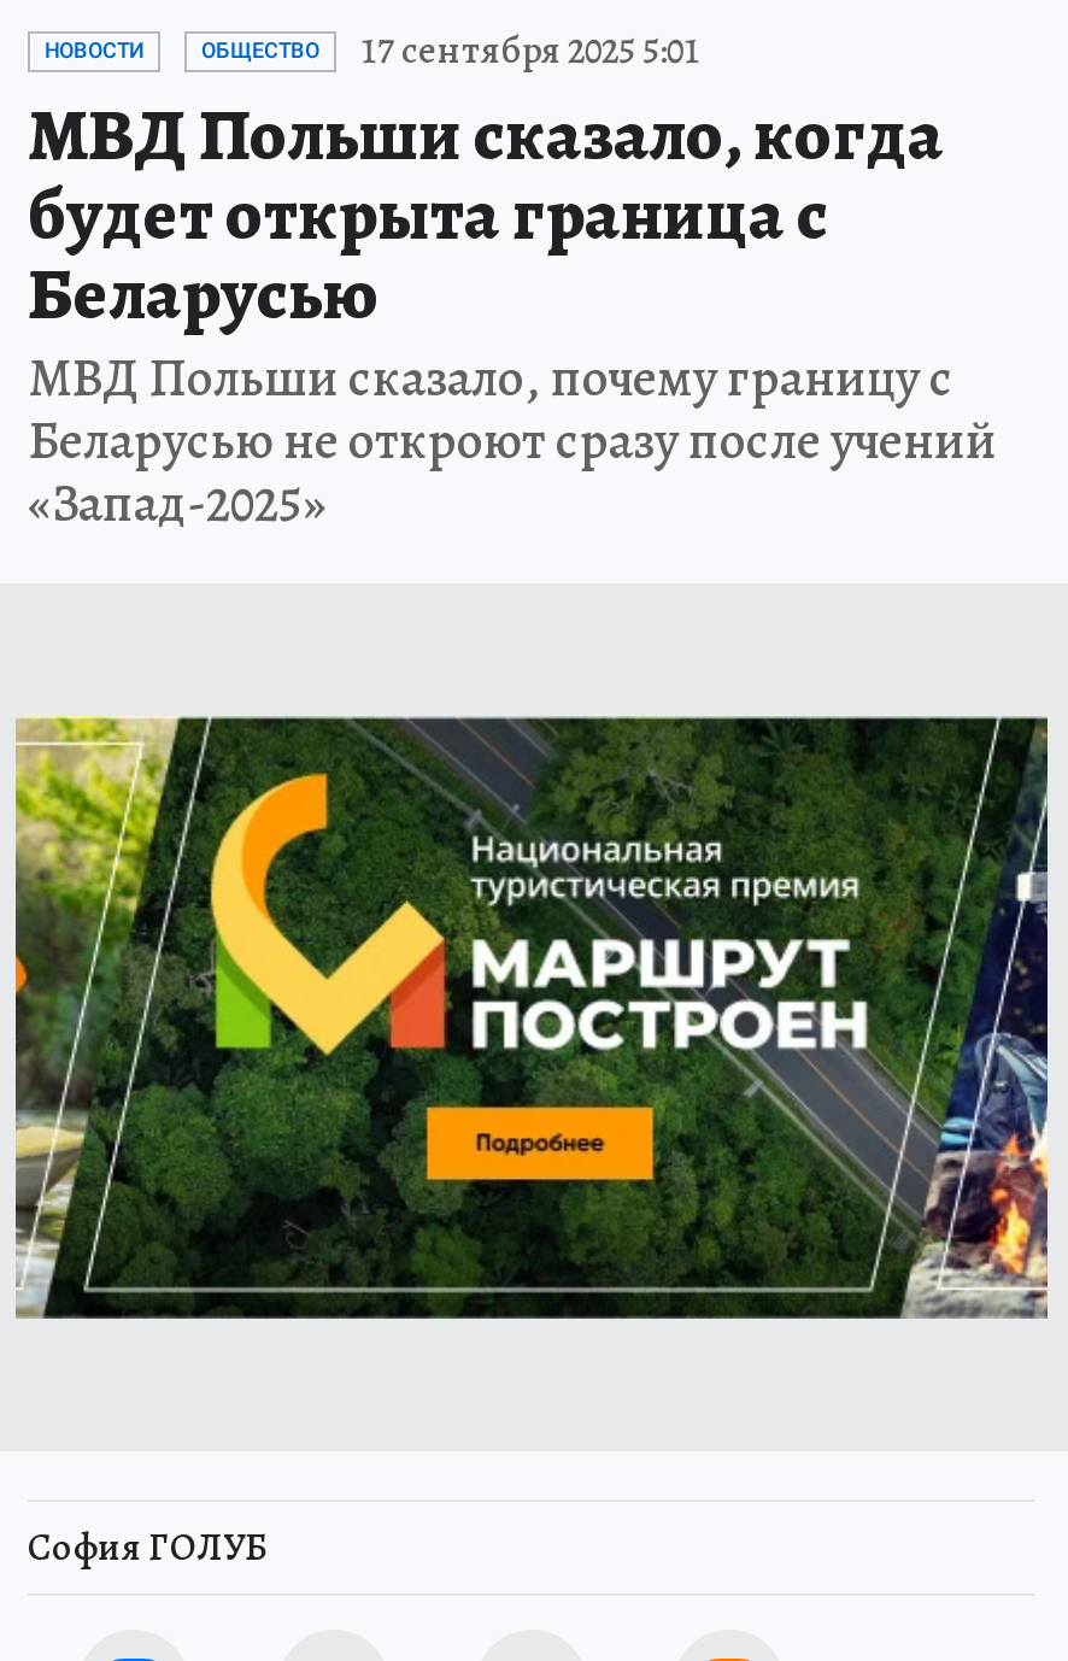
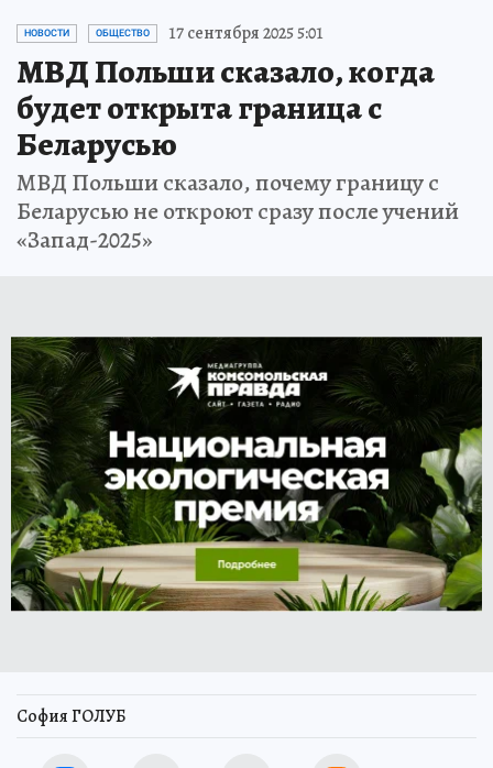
[13,716,1050,1321] [image] -> [10,336,483,612] [image]

